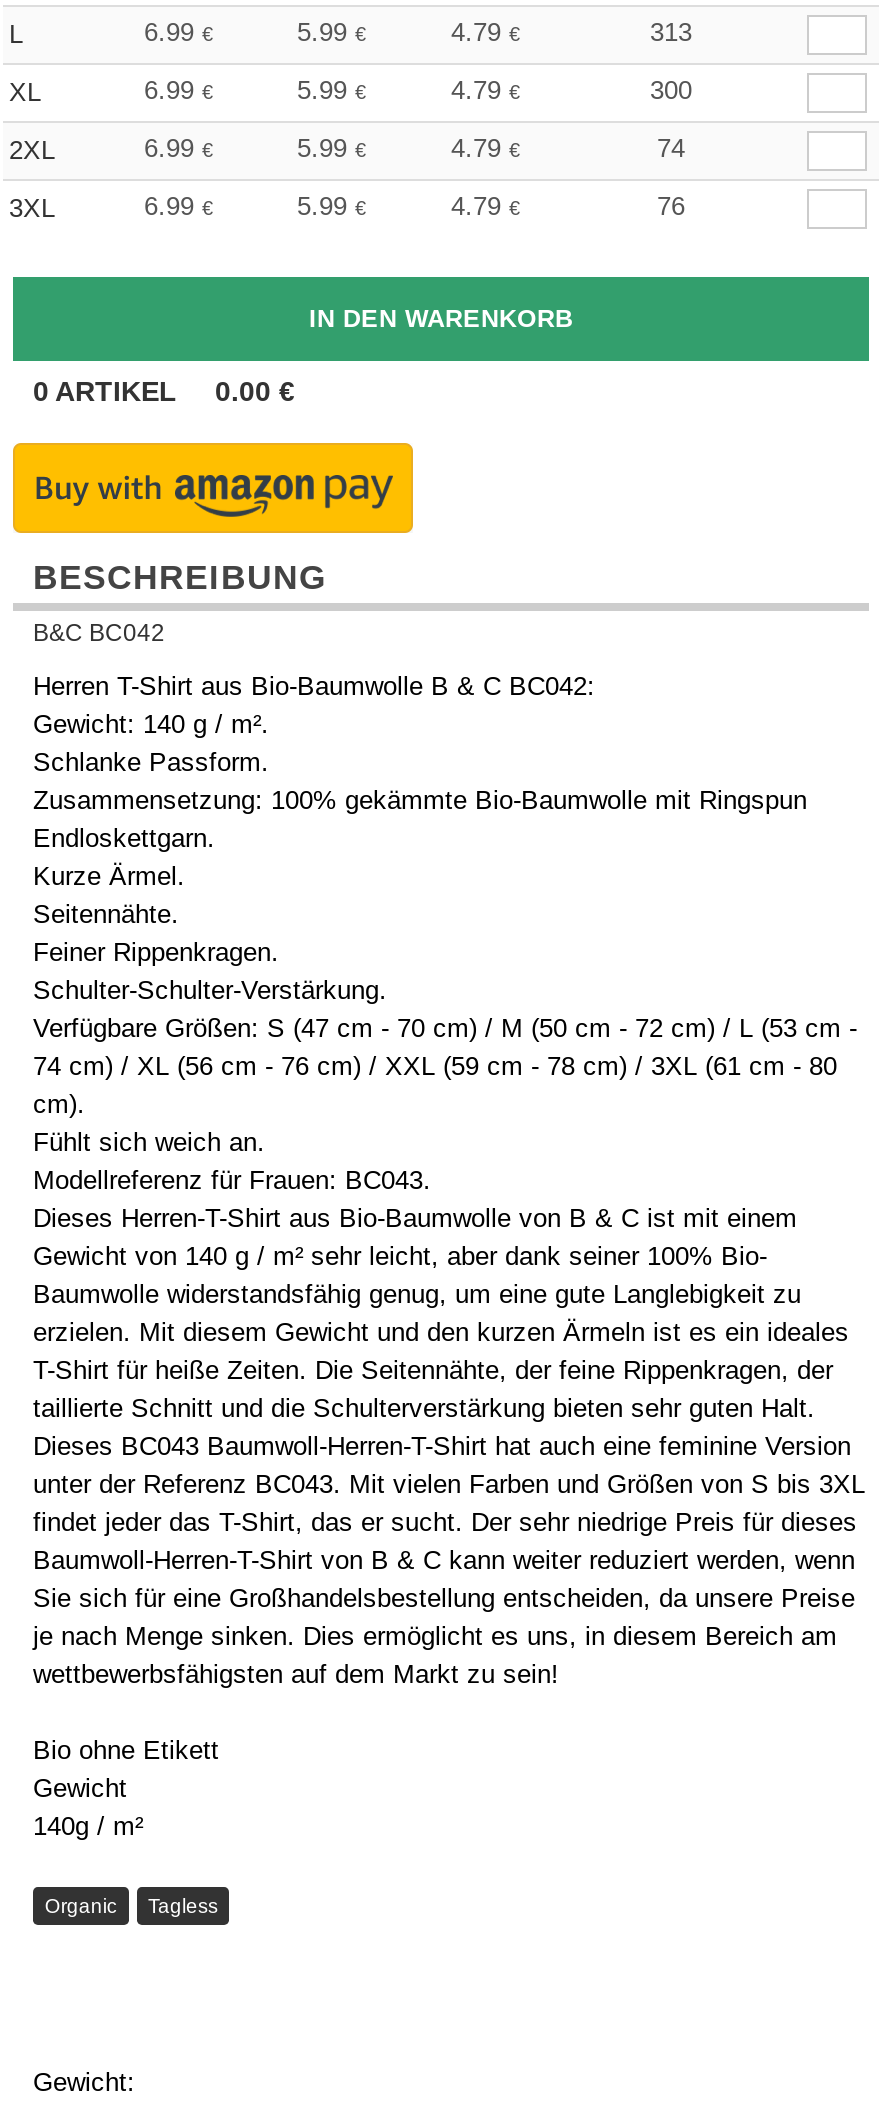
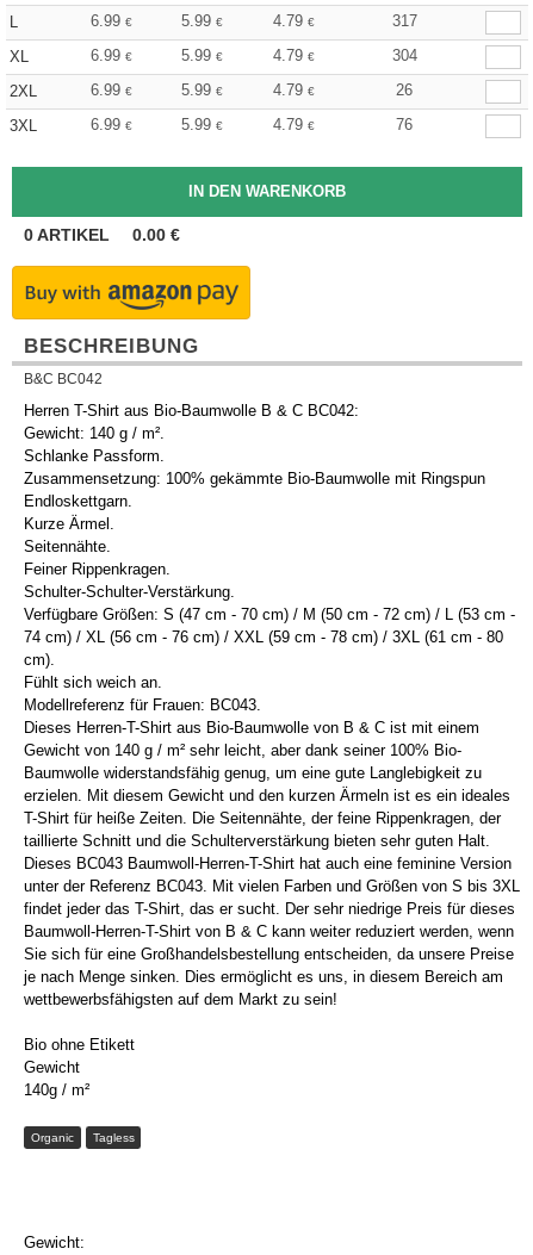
[650,17,692,47] 313 -> [392,12,417,30] 317
[650,75,692,105] 300 -> [392,46,417,64] 304
[657,133,685,163] 74 -> [396,81,413,99] 26

